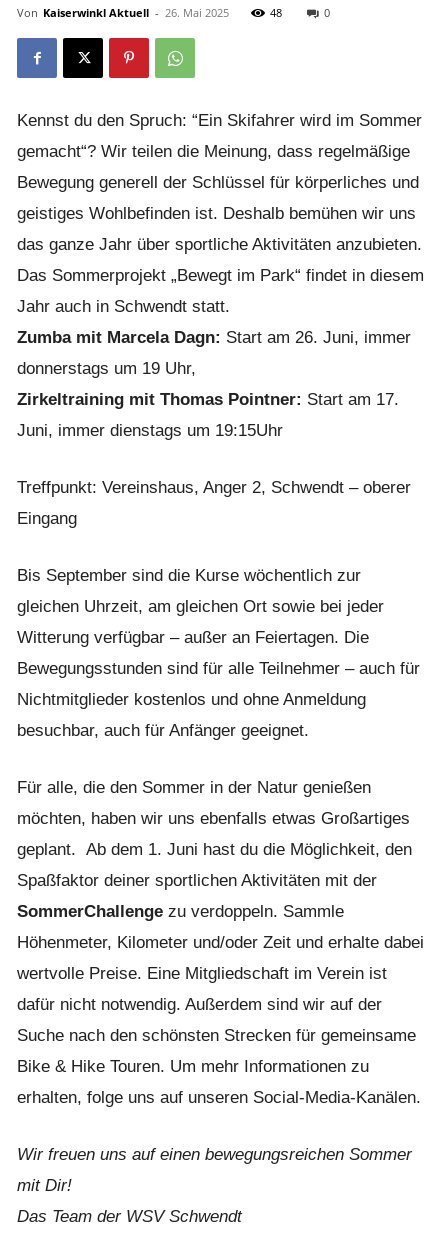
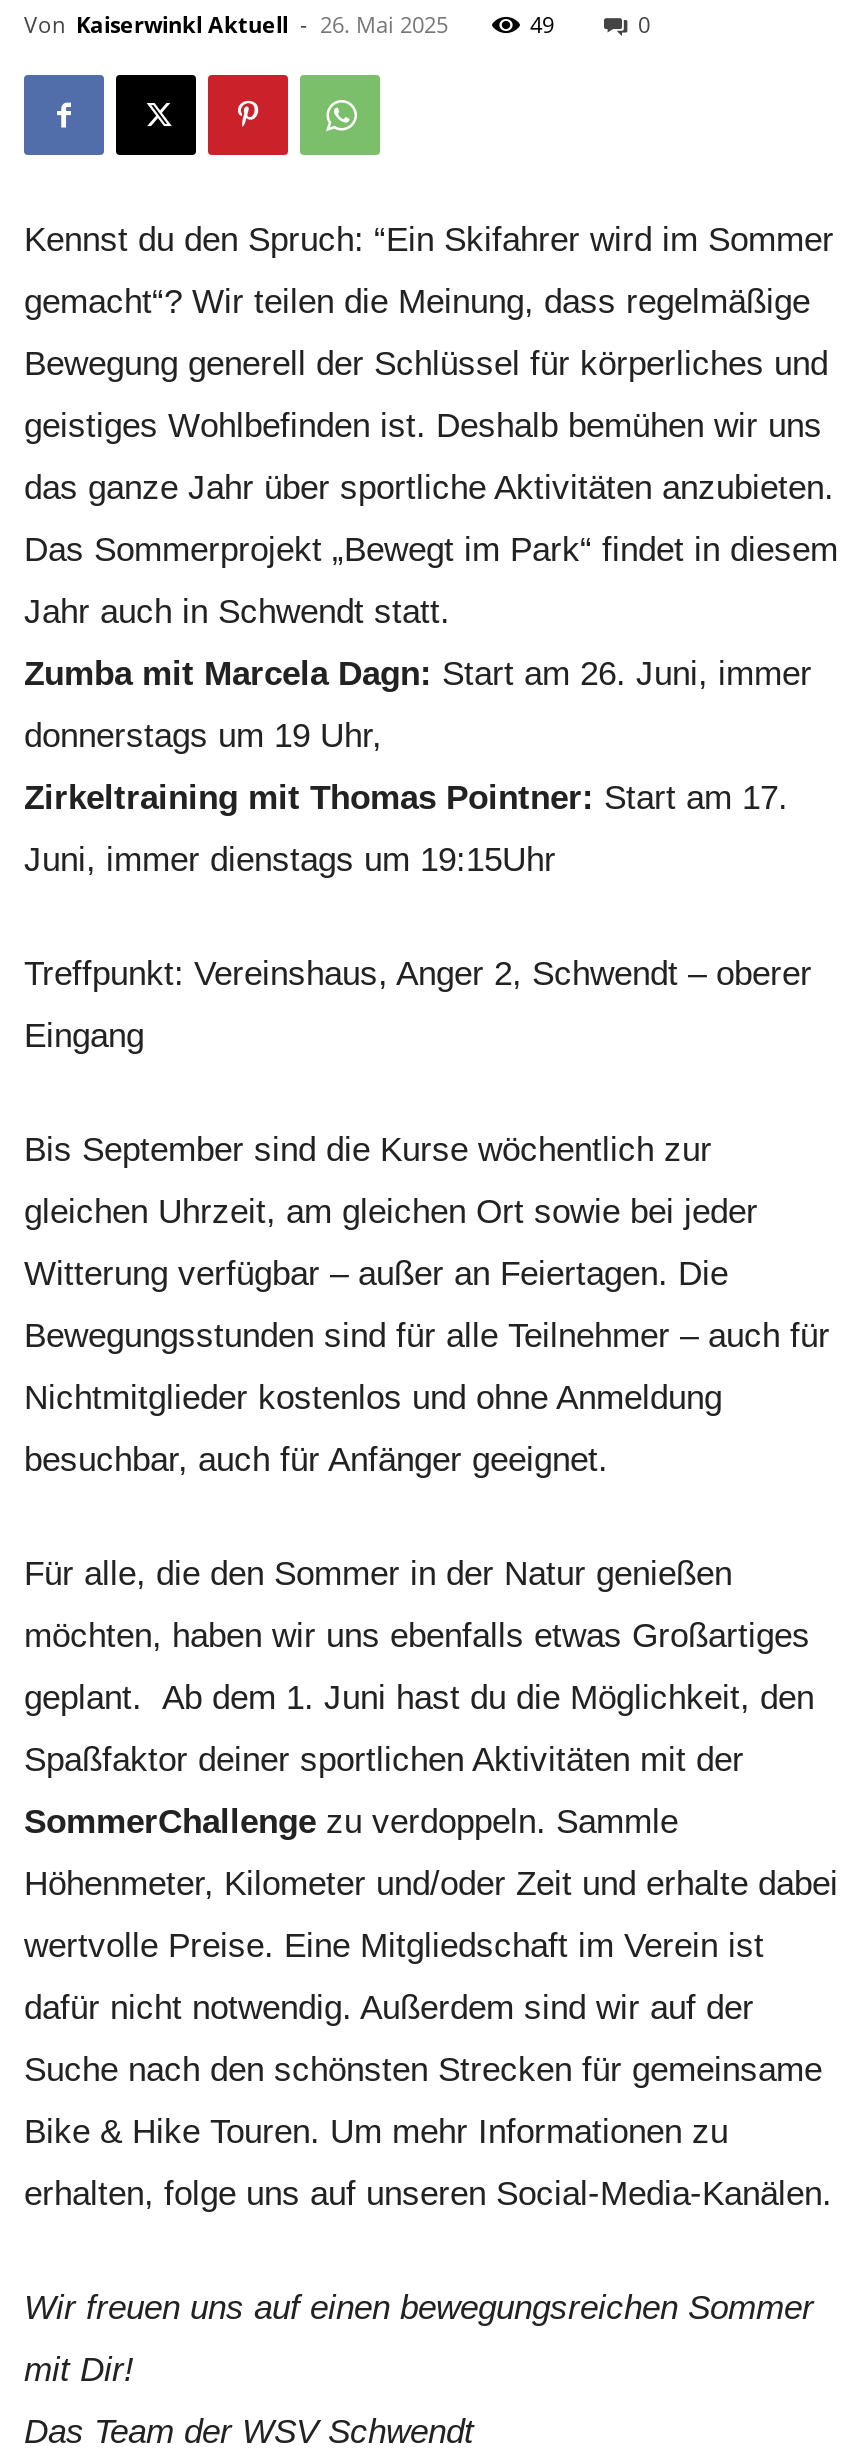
[270,5,282,20] 48 -> [530,9,554,39] 49

